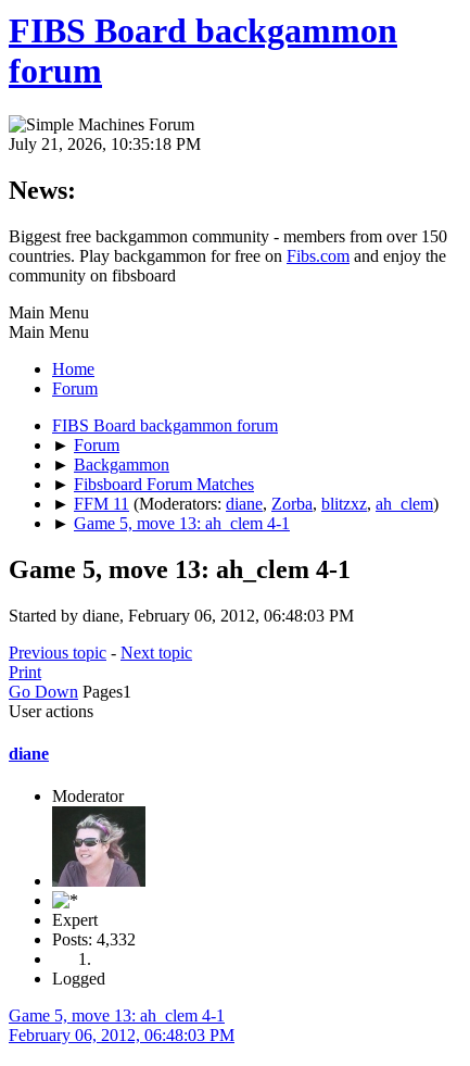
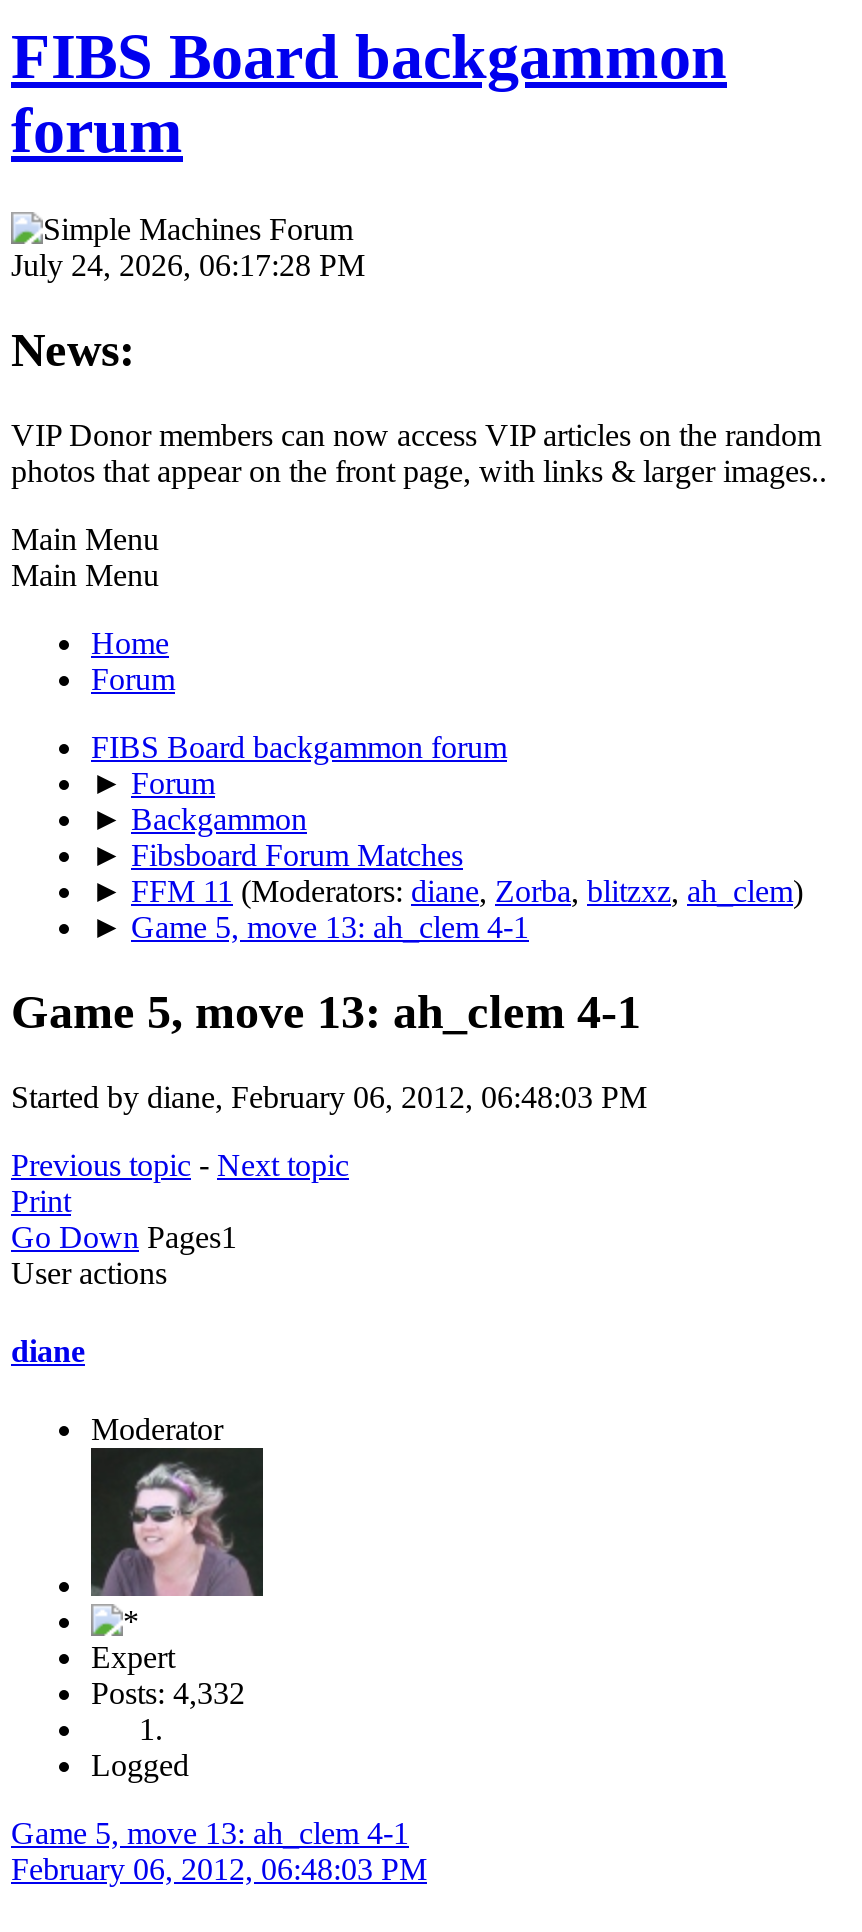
[9,135,201,153] July 21, 2026, 10:35:18 PM -> [11,248,365,282] July 24, 2026, 06:17:28 PM
[9,227,447,284] Biggest free backgammon community - members from over 150 | countries. Play backgammon for free on Fibs.com and enjoy the | community on fibsboard -> [11,417,827,487] VIP Donor members can now access VIP articles on the random | photos that appear on the front page, with links & larger images..

